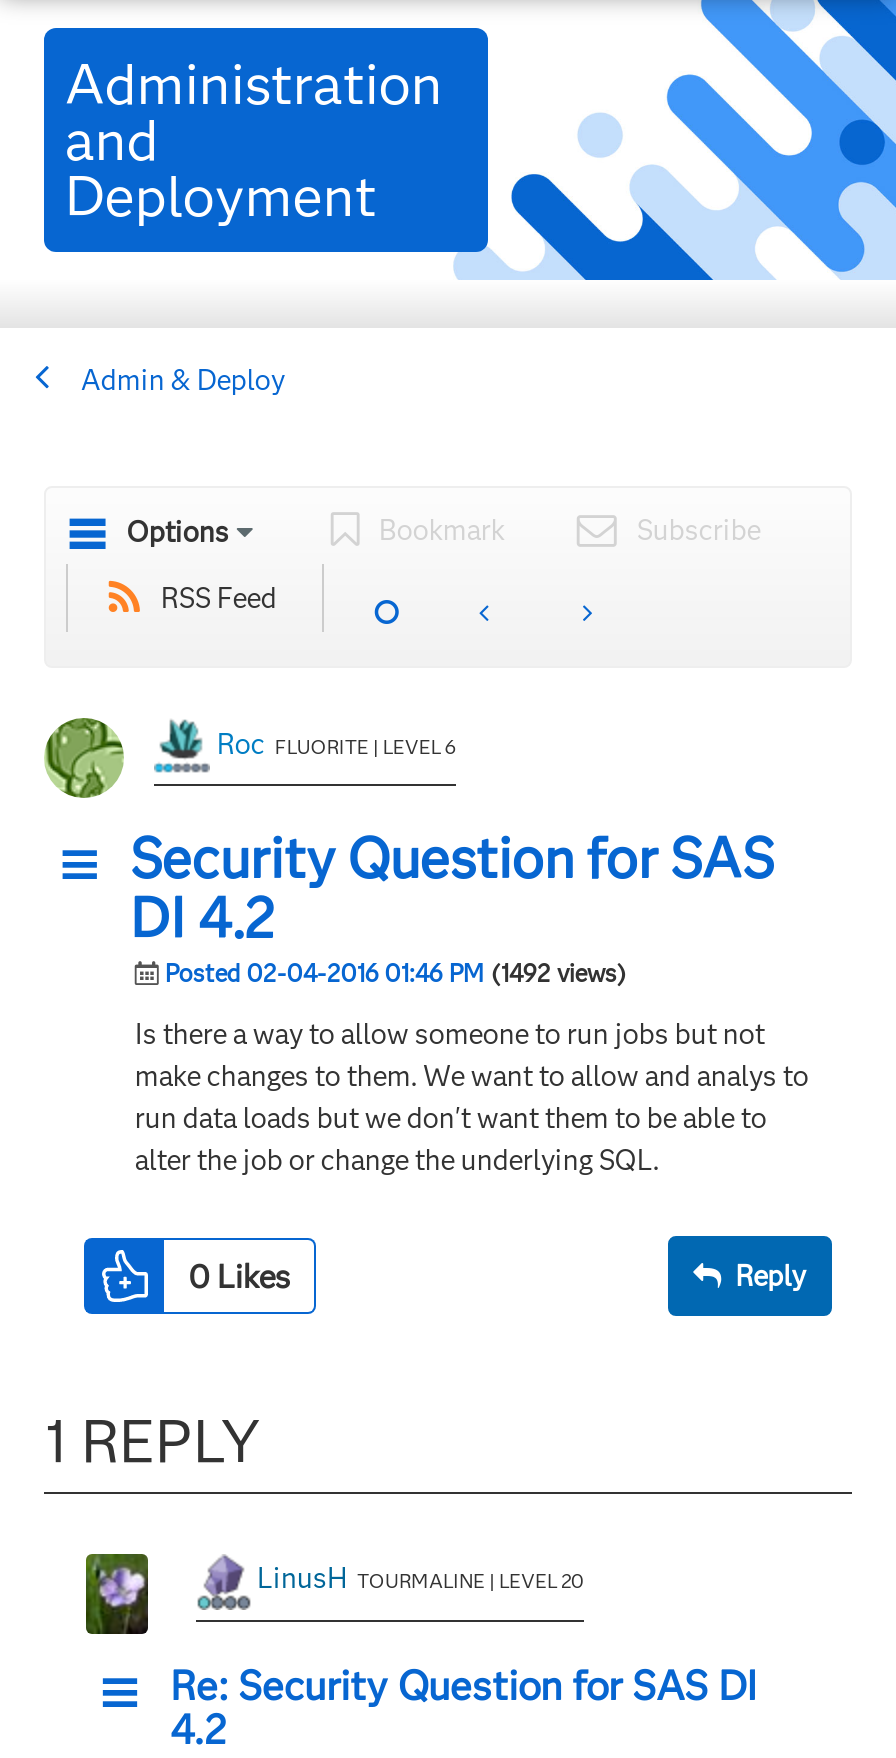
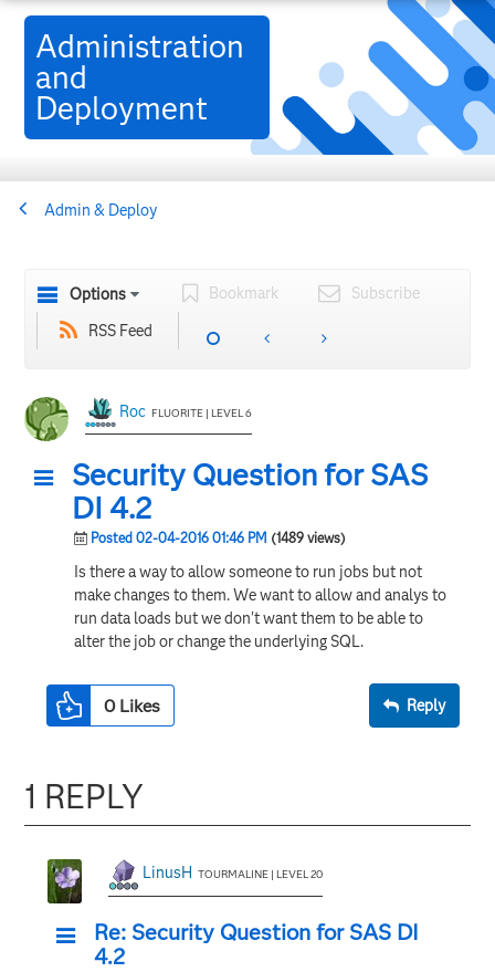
[165,957,627,987] Posted 02-04-2016 01:46 PM (1492 views) -> [91,529,346,546] Posted 02-04-2016 01:46 PM (1489 views)

